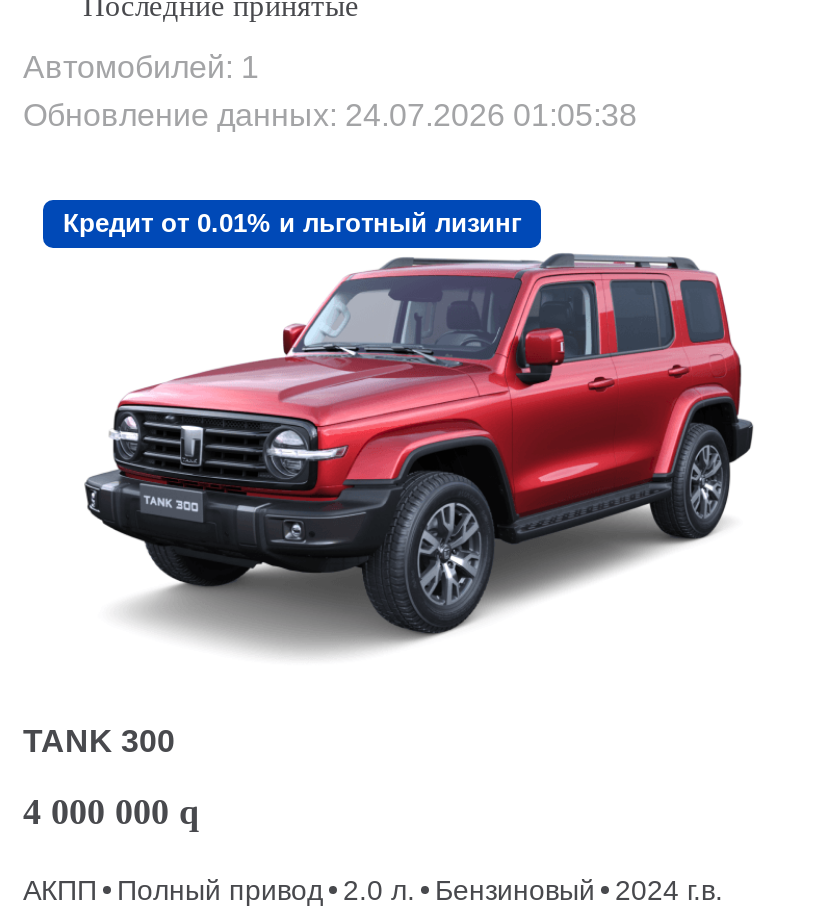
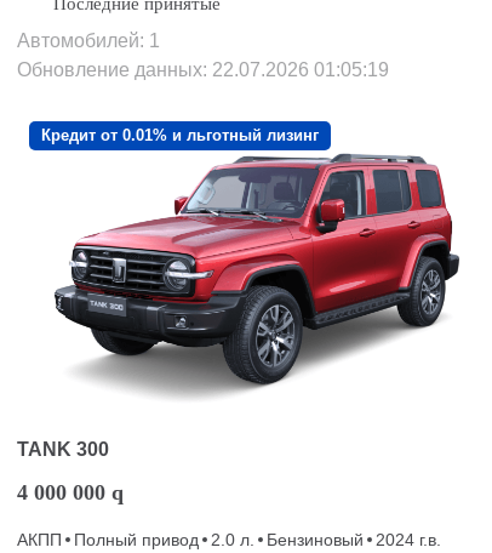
[23,98,637,132] Обновление данных: 24.07.2026 01:05:38 -> [17,59,389,80] Обновление данных: 22.07.2026 01:05:19

